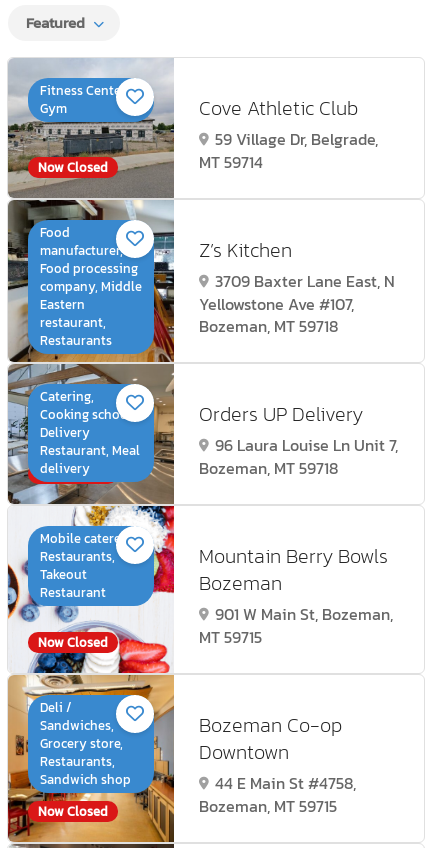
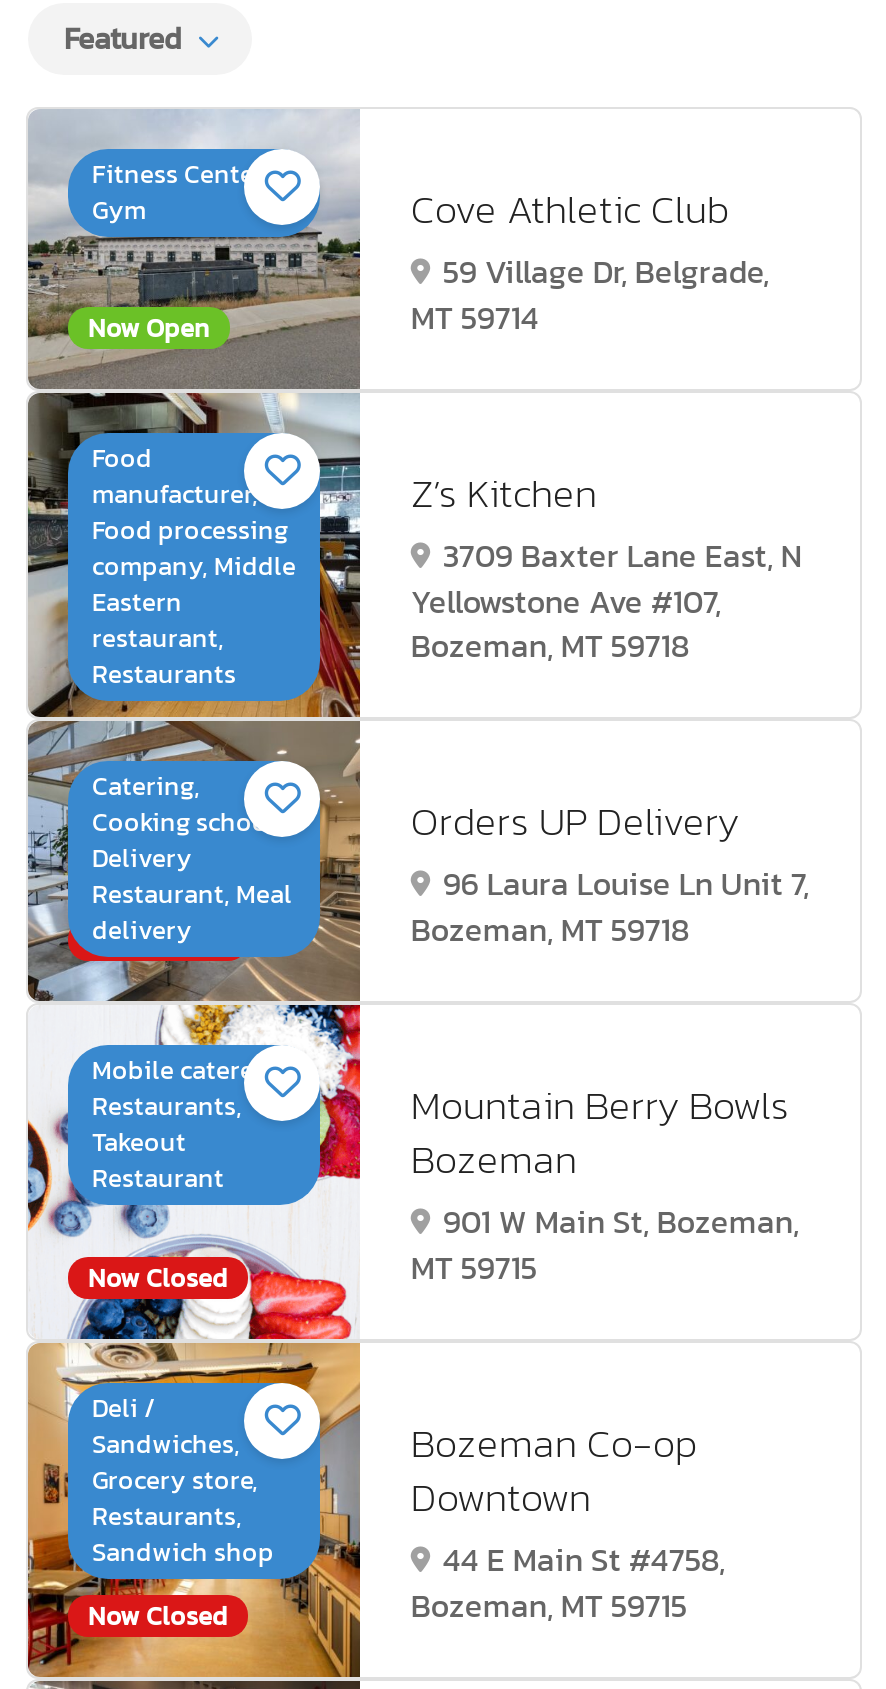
[38,158,108,177] Now Closed -> [88,309,210,347] Now Open

